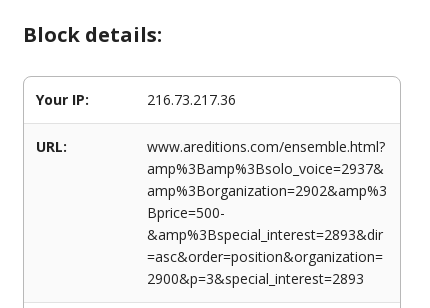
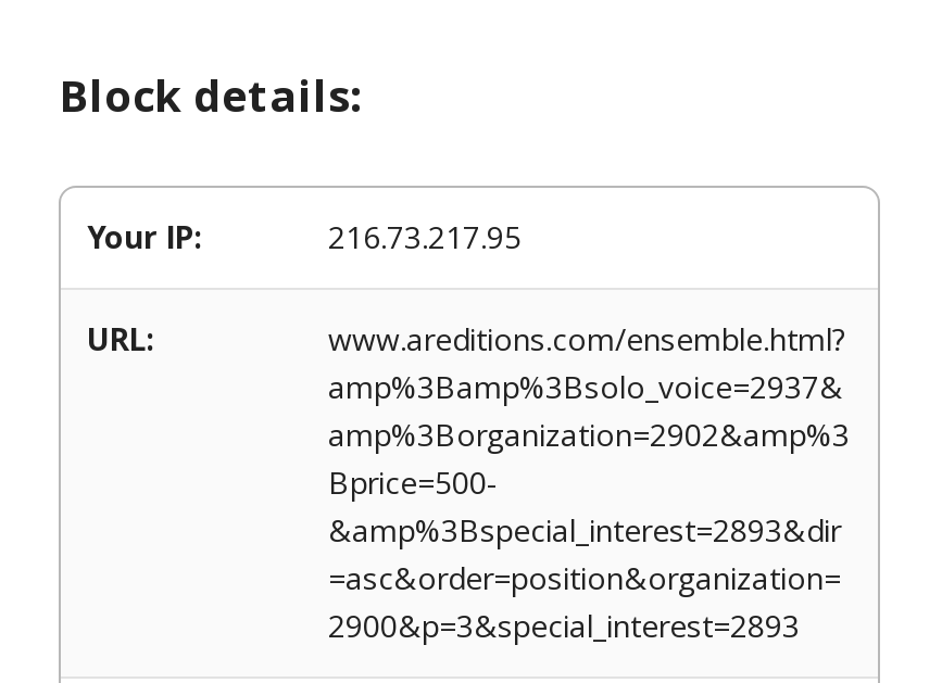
[147,90,236,109] 216.73.217.36 -> [328,216,522,257] 216.73.217.95

